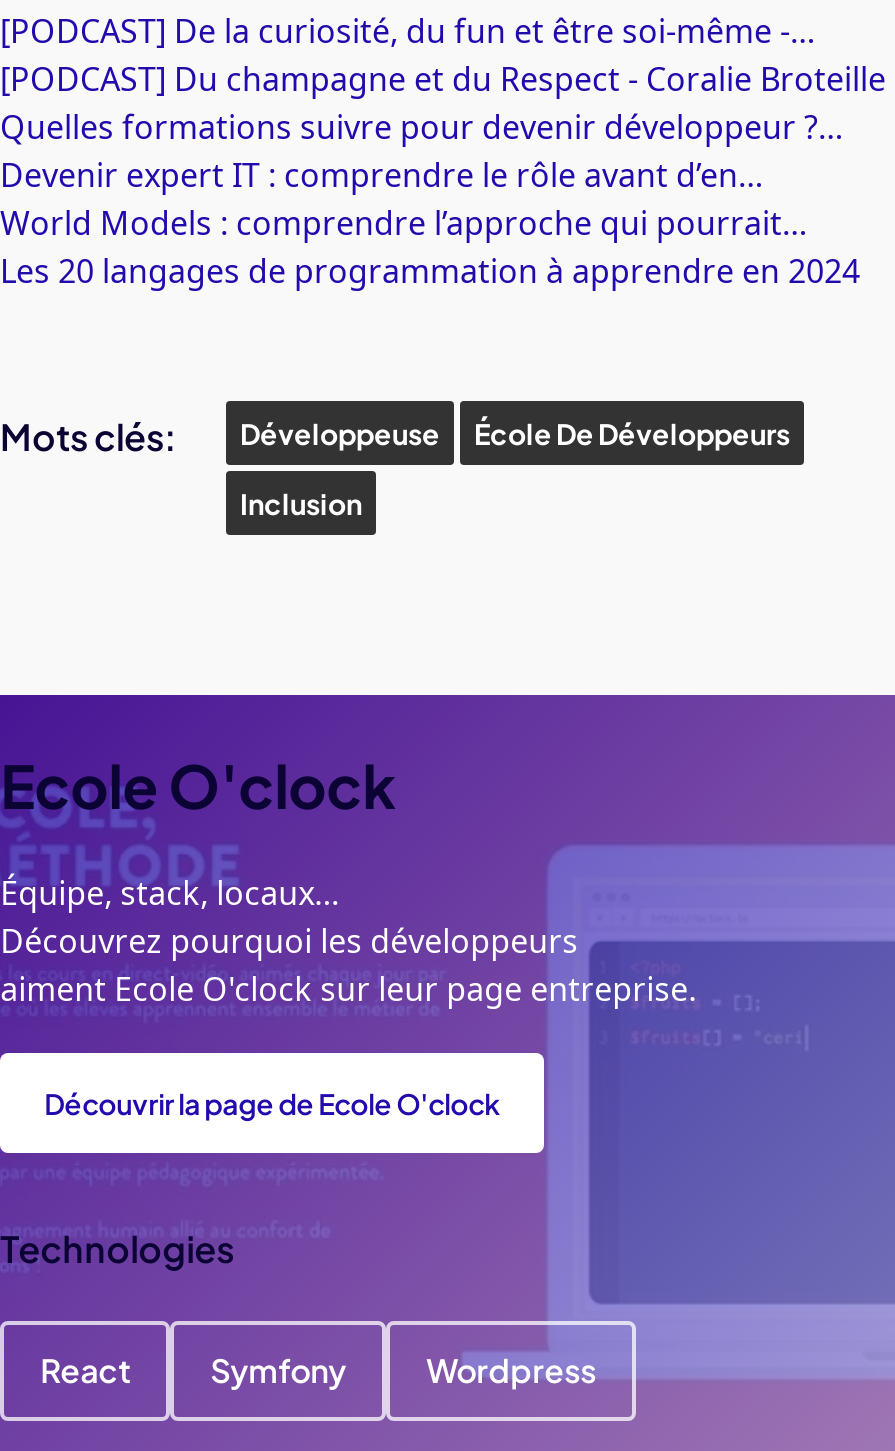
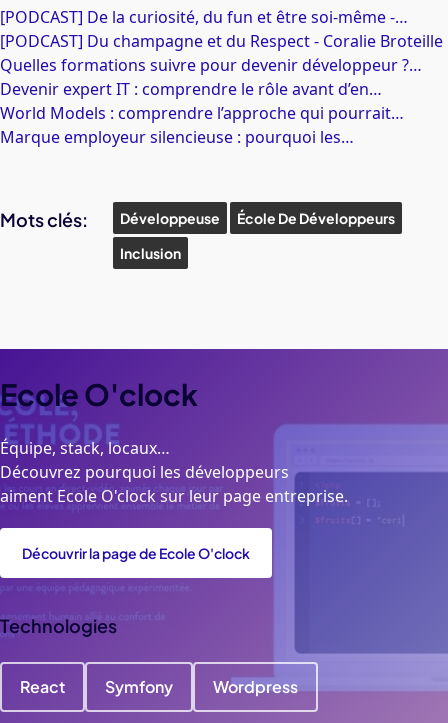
[0,249,860,293] Les 20 langages de programmation à apprendre en 2024 -> [0,126,354,148] Marque employeur silencieuse : pourquoi les…

